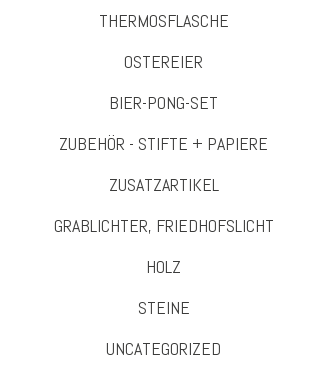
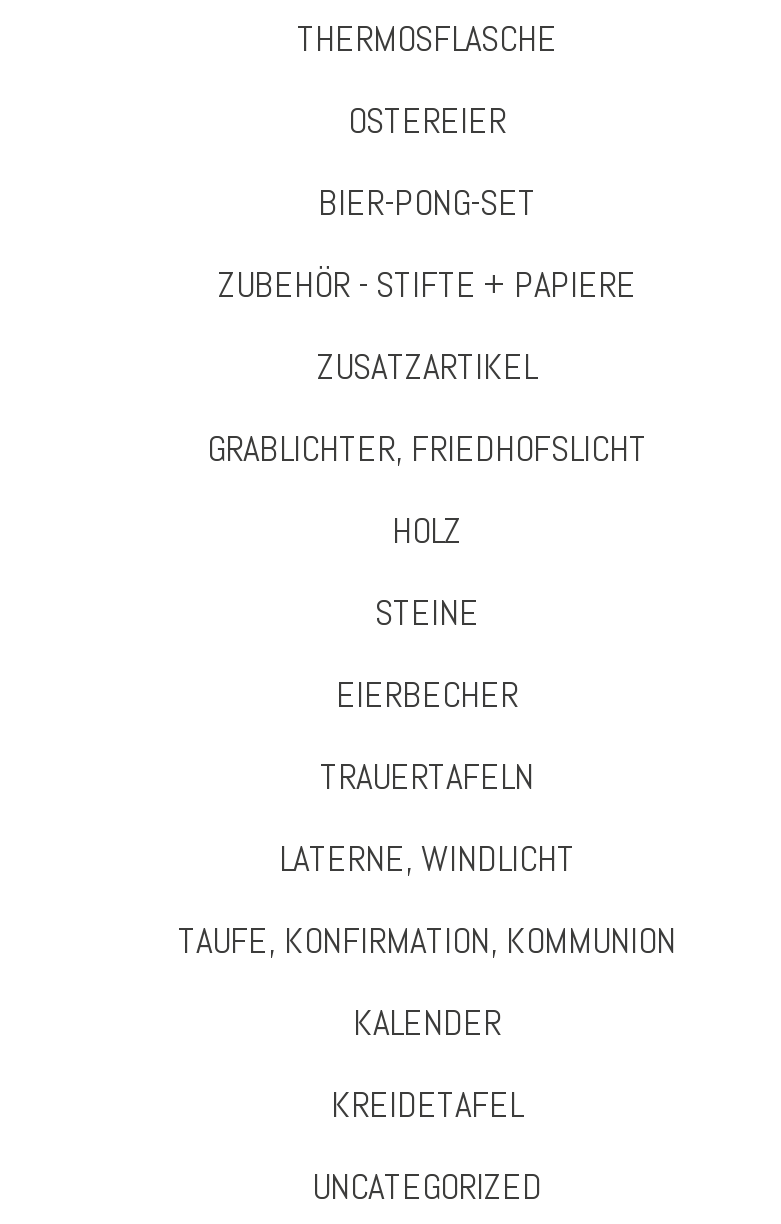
none -> [178,670,676,1126] EIERBECHER | TRAUERTAFELN | LATERNE, WINDLICHT | TAUFE, KONFIRMATION, KOMMUNION | KALENDER | KREIDETAFEL

